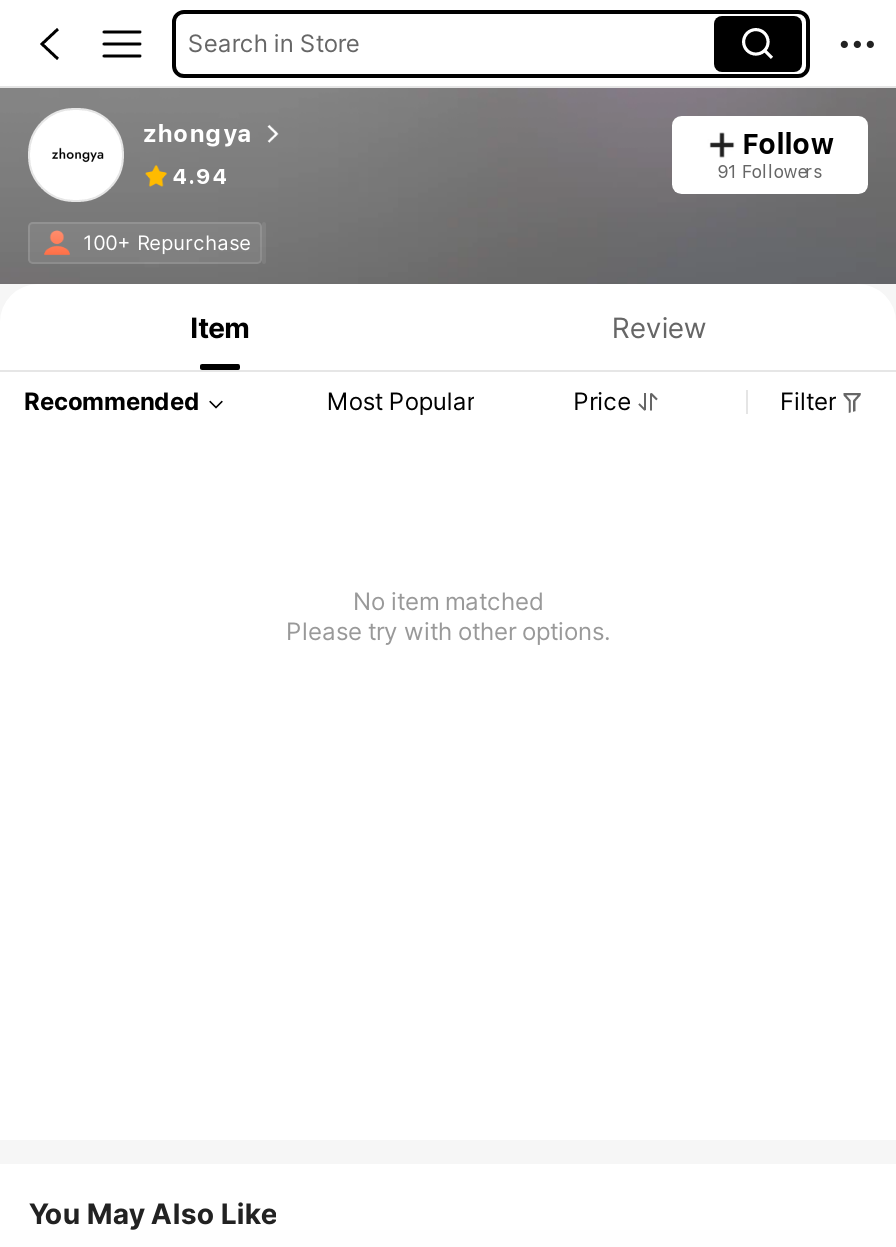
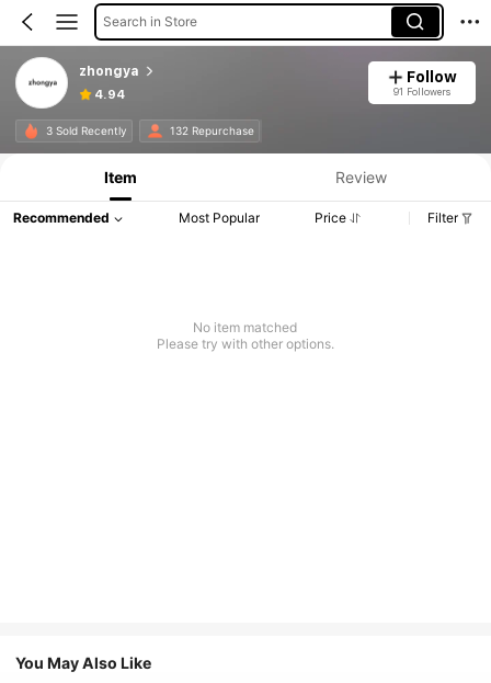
[83,230,251,254] 100+ Repurchase -> [46,124,254,137] 3 Sold Recently | 132 Repurchase

